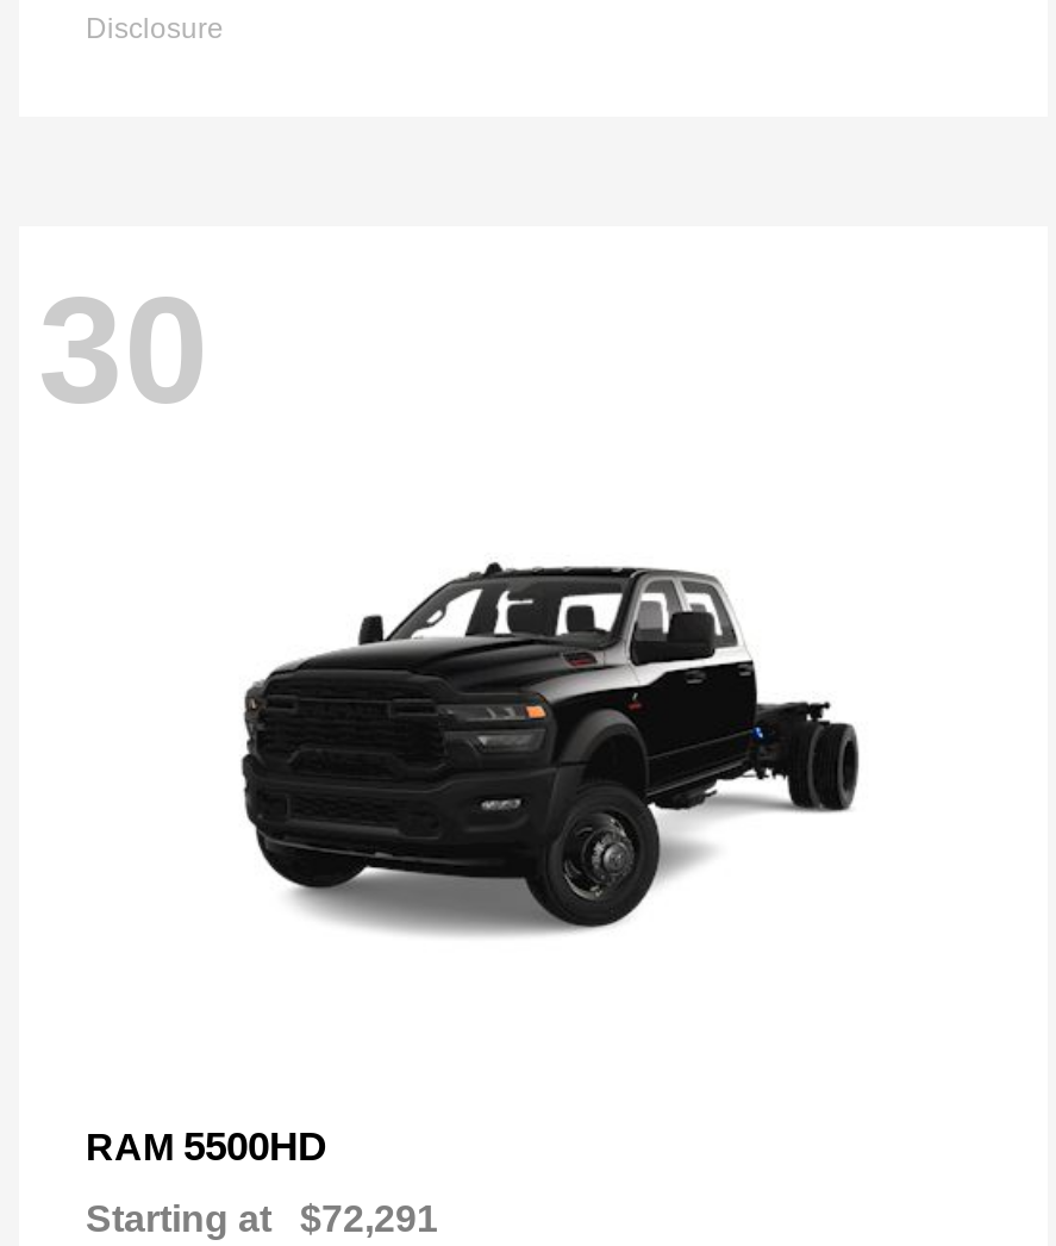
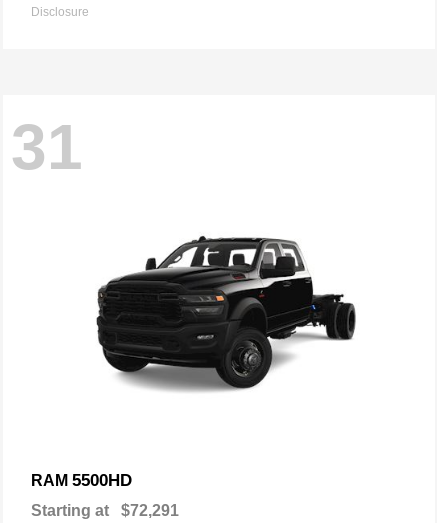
[38,265,210,436] 30 -> [11,111,83,183] 31

